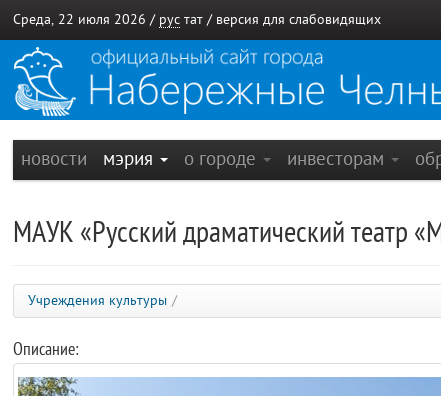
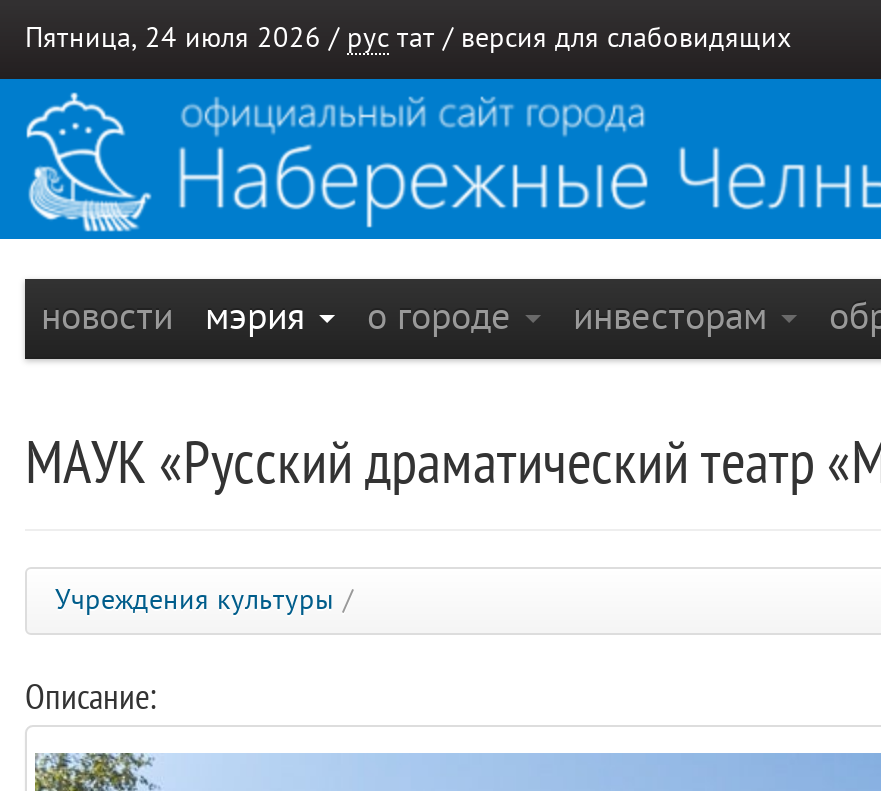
[13,12,381,27] Среда, 22 июля 2026 / рус тат / версия для слабовидящих -> [25,23,791,53] Пятница, 24 июля 2026 / рус тат / версия для слабовидящих

